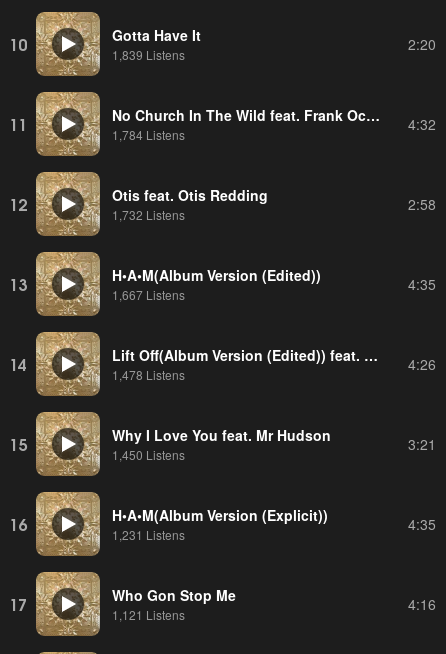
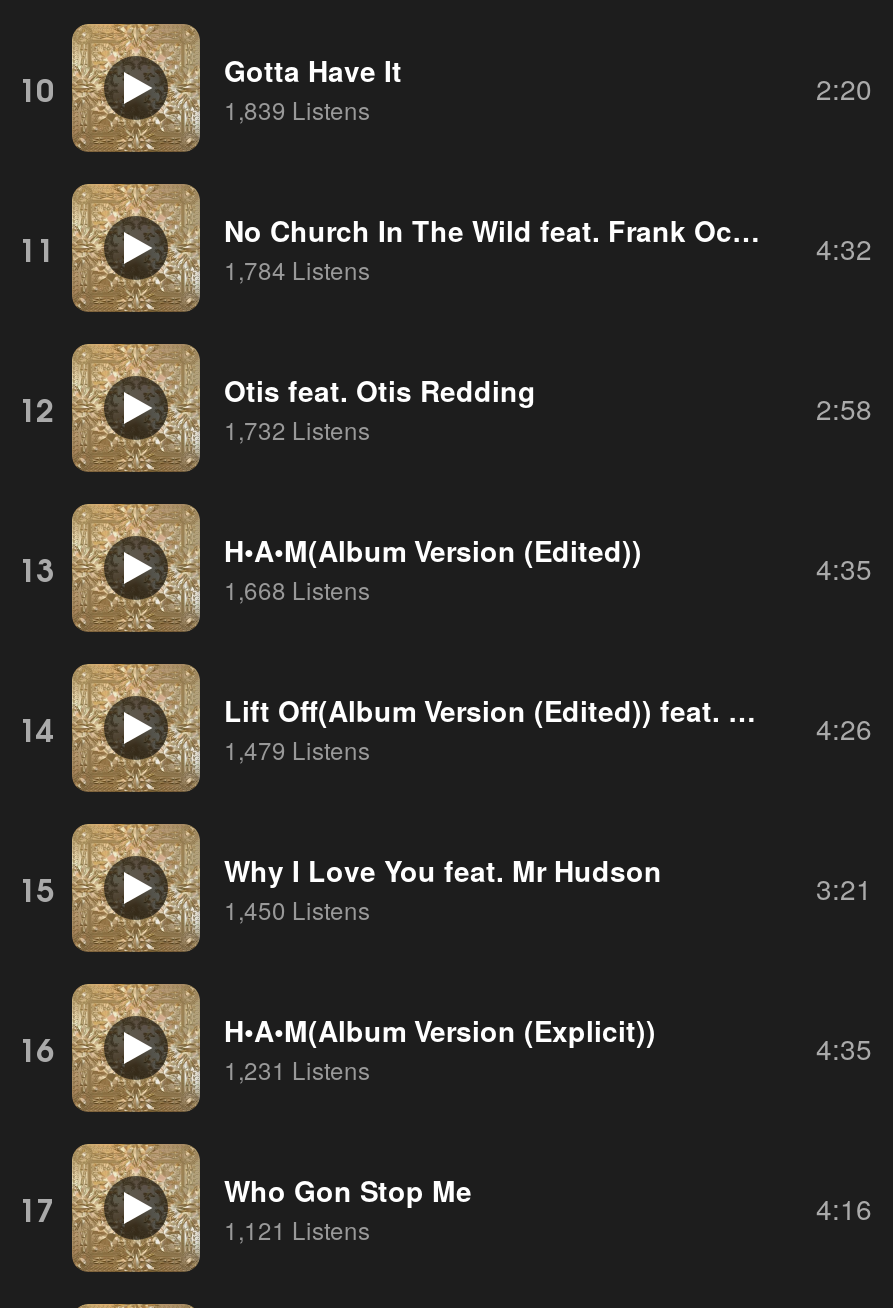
[112,285,185,302] 1,667 Listens -> [224,571,370,605] 1,668 Listens
[112,365,185,382] 1,478 Listens -> [224,731,370,765] 1,479 Listens

